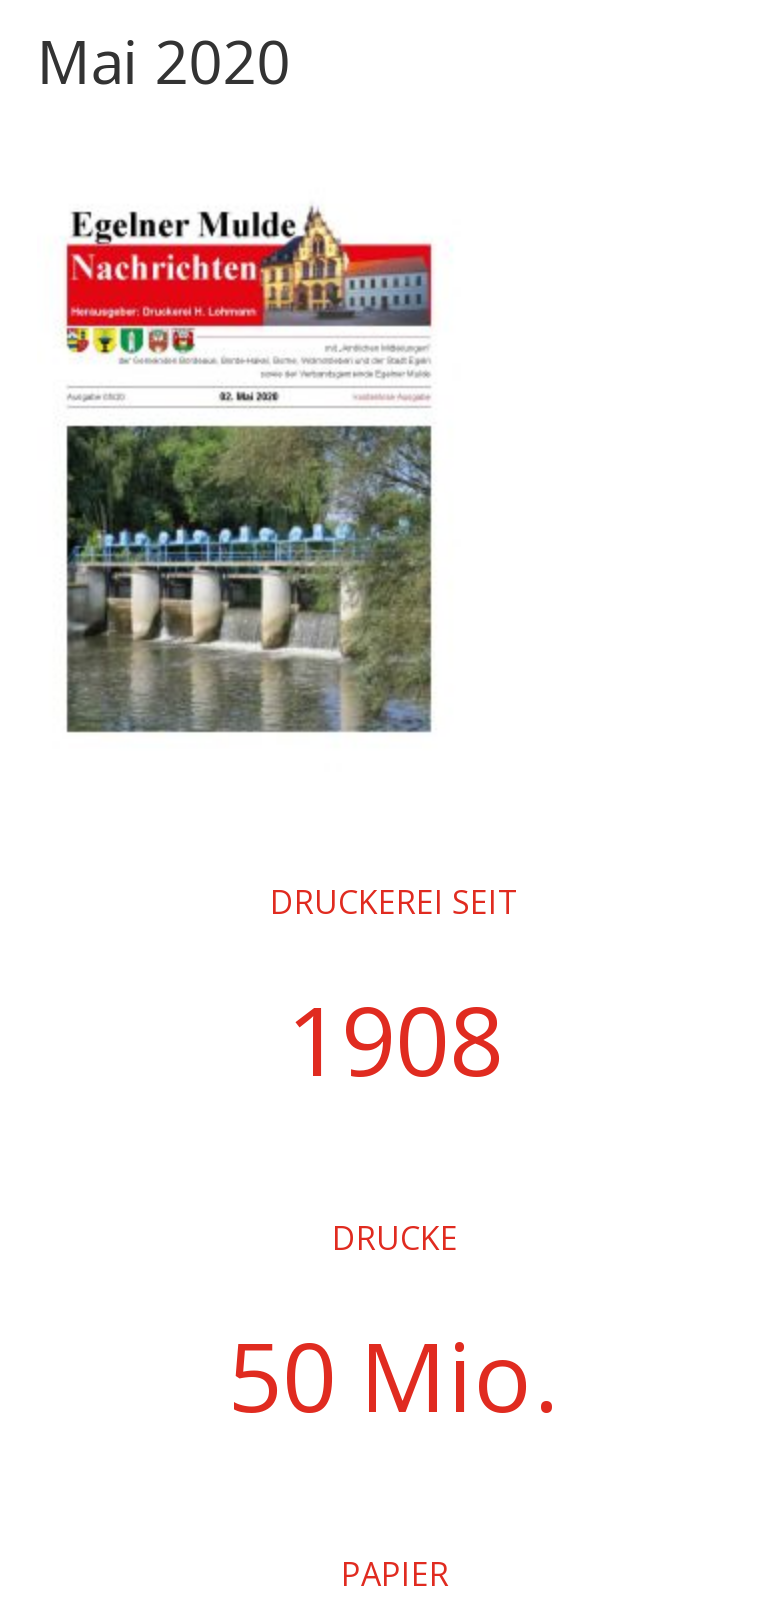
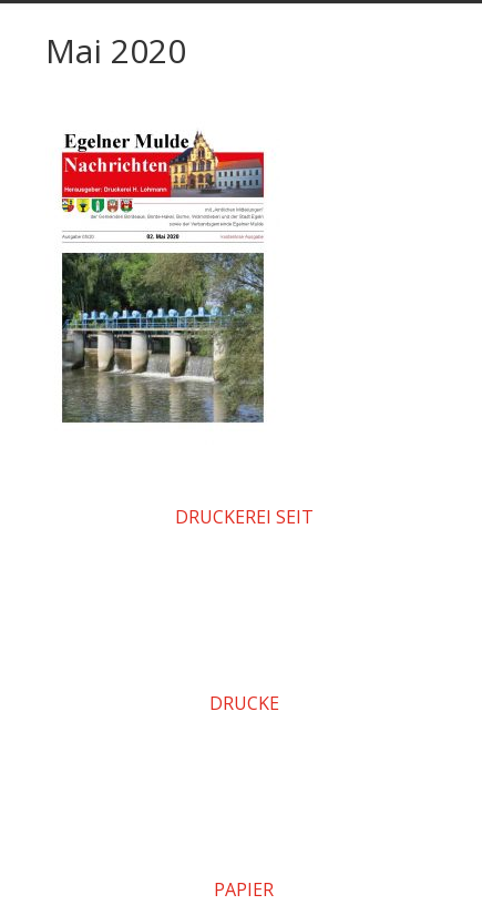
[287,974,503,1104] 1908 -> none
[228,1310,562,1440] 50 Mio. -> none

